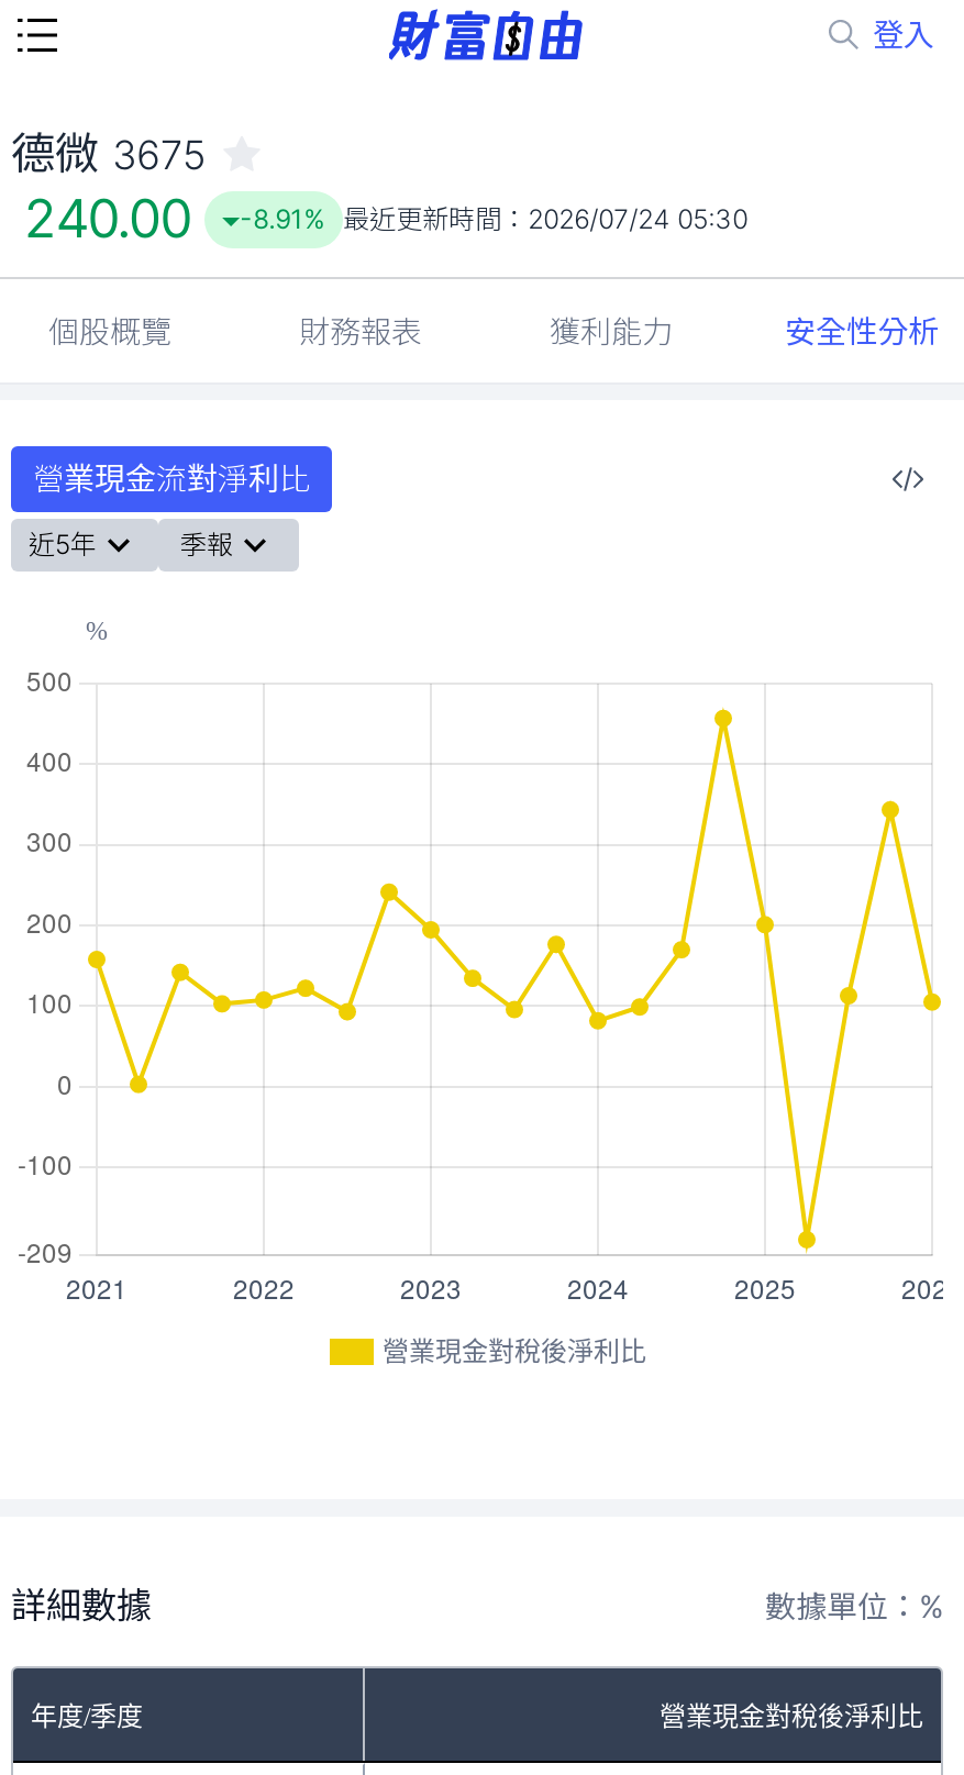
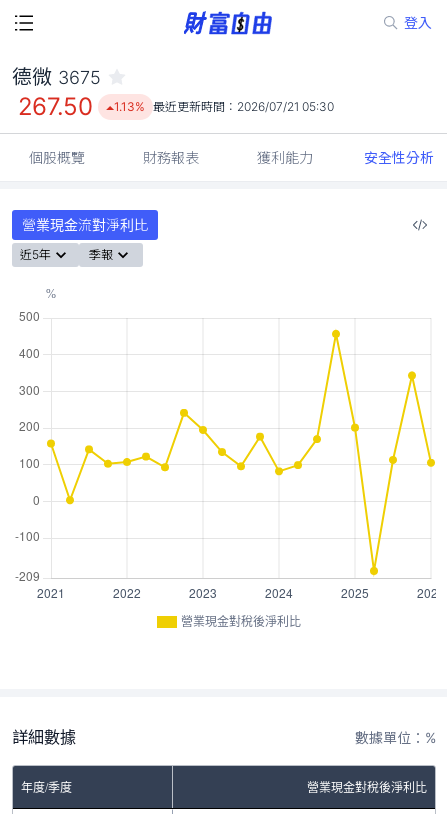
[24,187,192,251] 240.00 -> [18,92,92,121] 267.50
[240,202,748,235] -8.91% 最近更新時間：2026/07/24 05:30 -> [114,99,334,114] 1.13% 最近更新時間：2026/07/21 05:30

